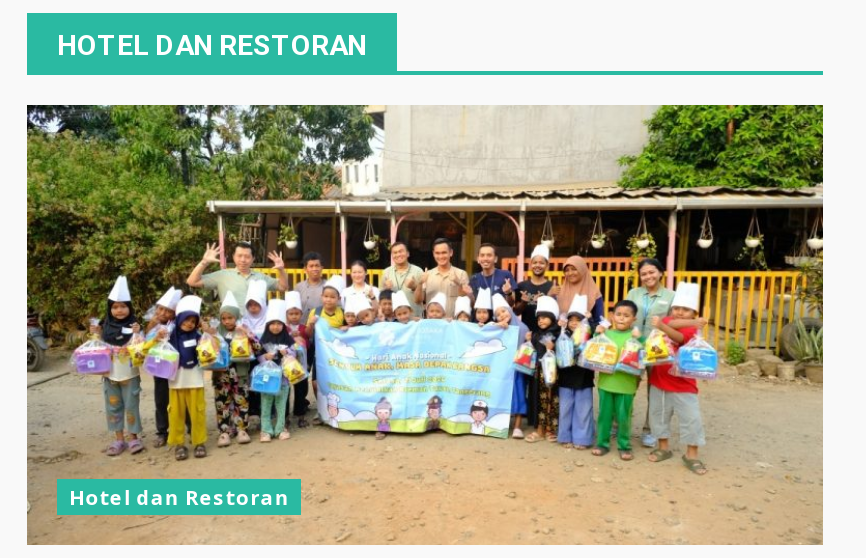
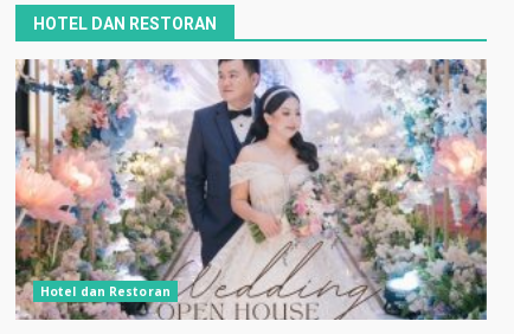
[25,103,825,547] [image] -> [14,58,488,321] [image]

